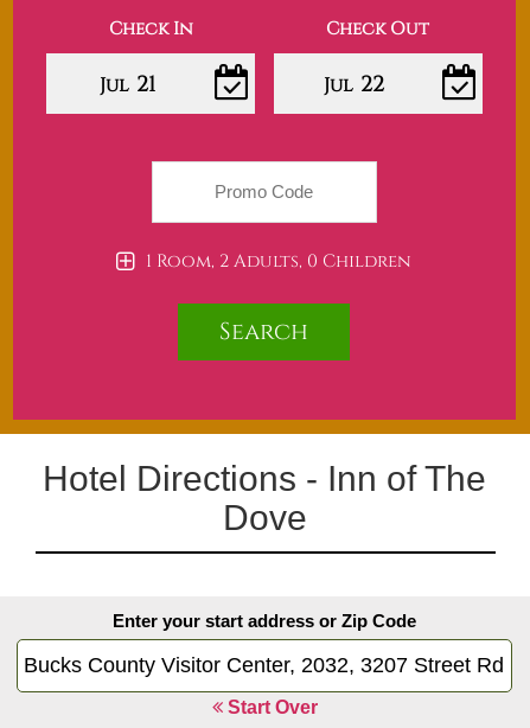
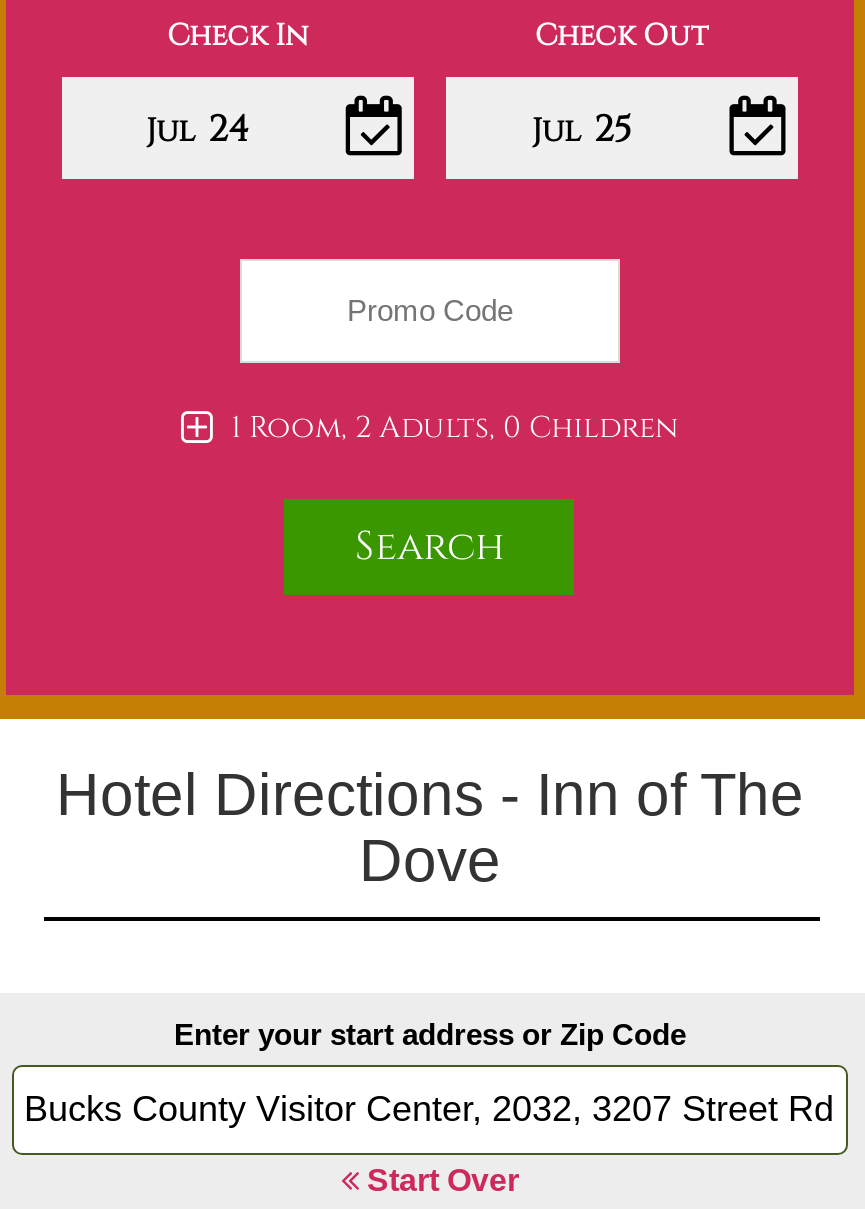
[99,71,155,99] Jul 21 -> [146,107,250,155] Jul 24
[324,71,385,99] Jul 22 -> [532,107,632,155] Jul 25

